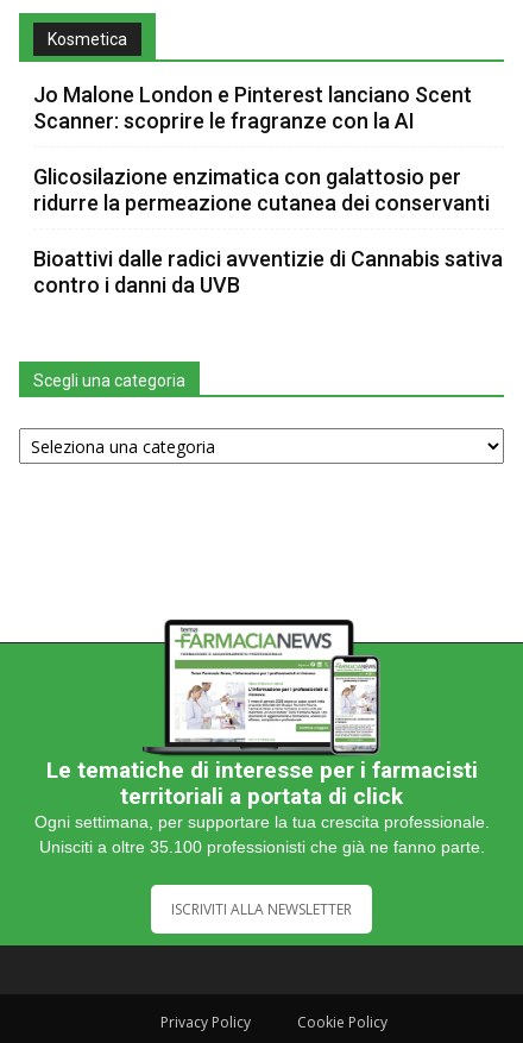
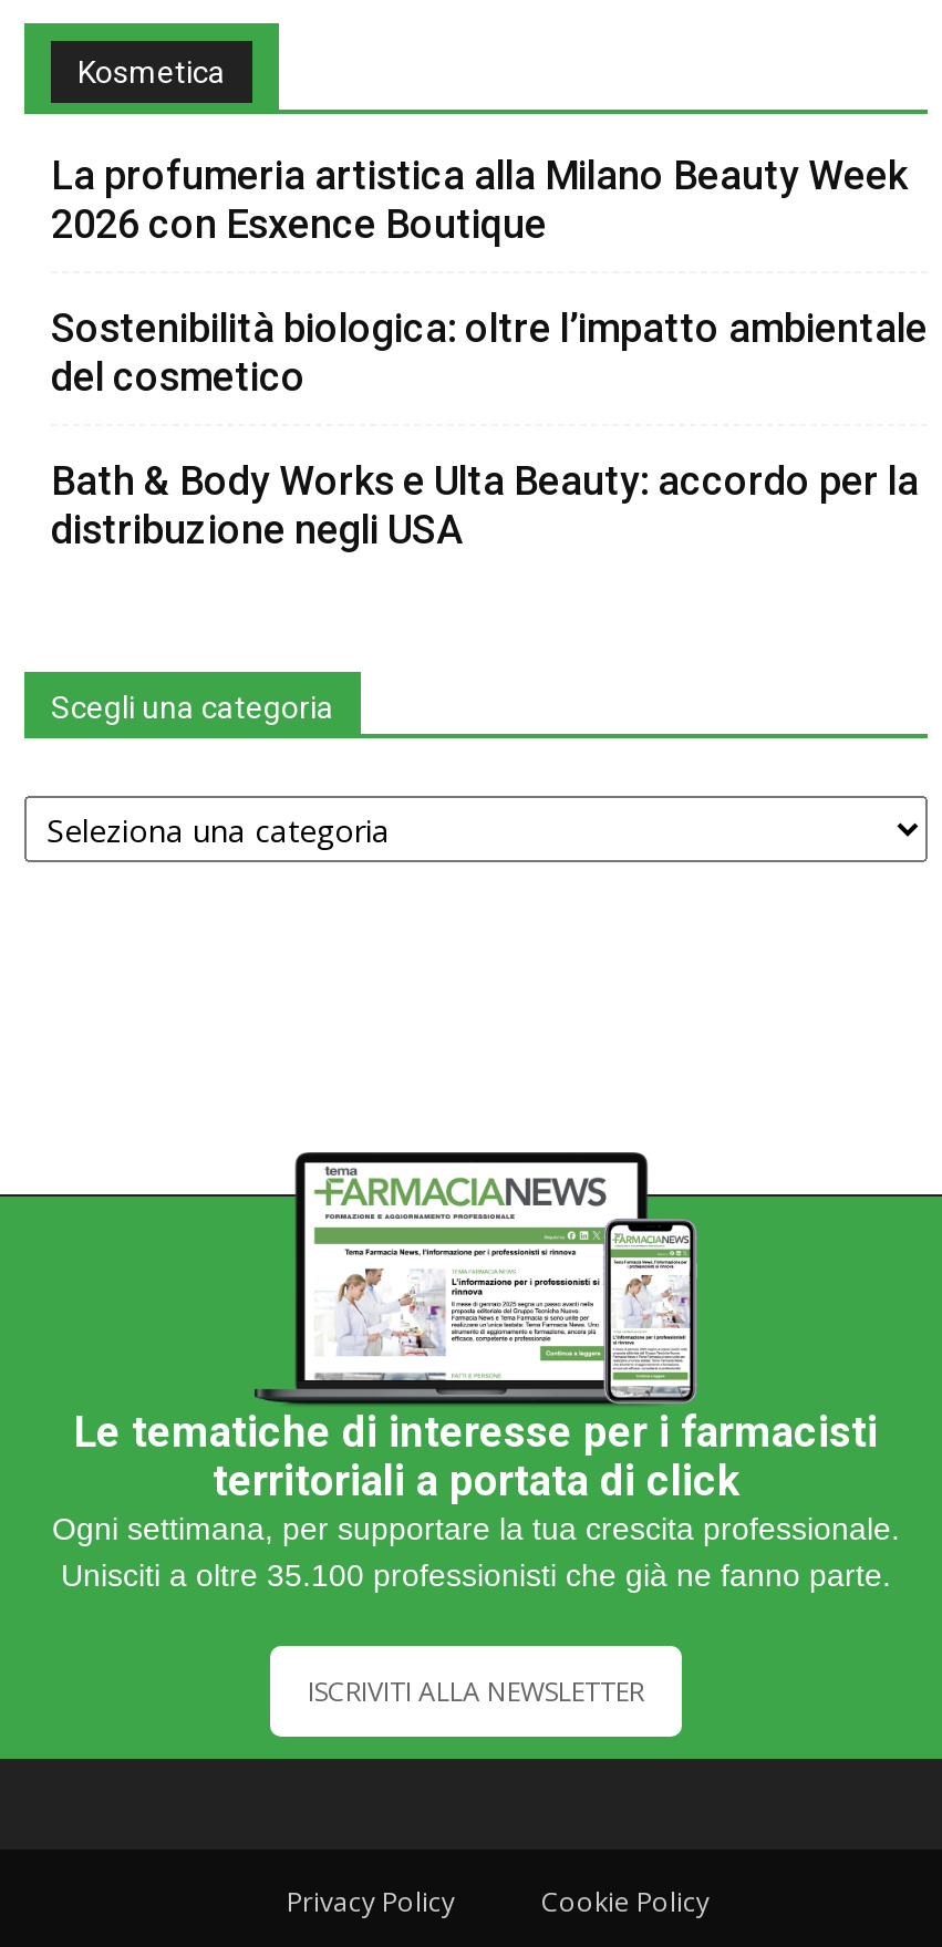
[33,82,472,134] Jo Malone London e Pinterest lanciano Scent | Scanner: scoprire le fragranze con la AI -> [51,152,908,247] La profumeria artistica alla Milano Beauty Week | 2026 con Esxence Boutique
[33,164,490,216] Glicosilazione enzimatica con galattosio per | ridurre la permeazione cutanea dei conservanti -> [51,305,928,400] Sostenibilità biologica: oltre l’impatto ambientale | del cosmetico
[33,247,503,298] Bioattivi dalle radici avventizie di Cannabis sativa | contro i danni da UVB -> [51,458,919,553] Bath & Body Works e Ulta Beauty: accordo per la | distribuzione negli USA

